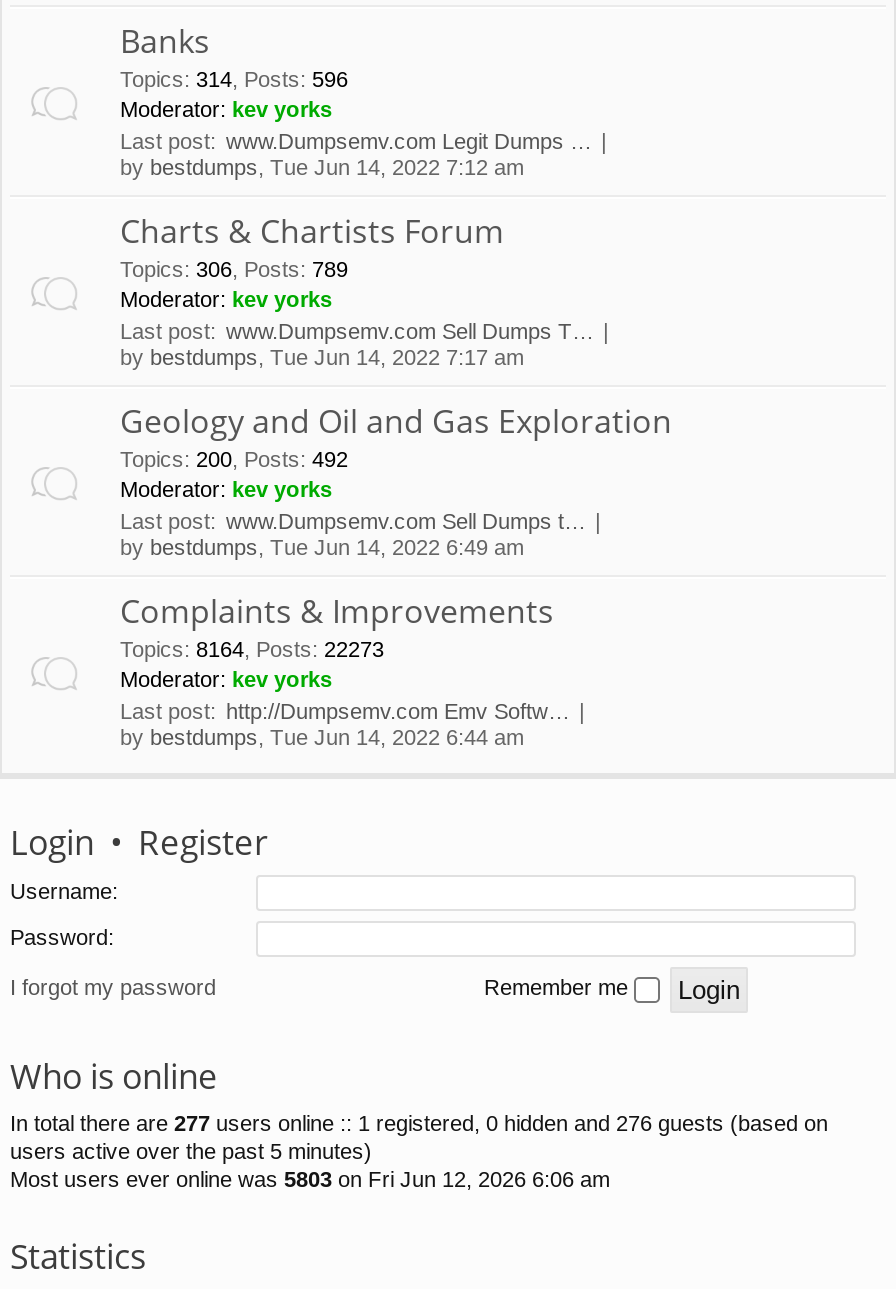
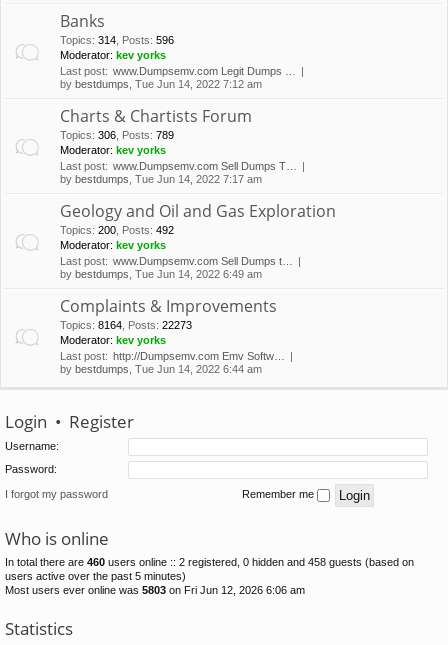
[10,1112,828,1136] In total there are 277 users online :: 1 registered, 0 hidden and 276 guests (based on -> [5,556,414,568] In total there are 460 users online :: 2 registered, 0 hidden and 458 guests (based on

